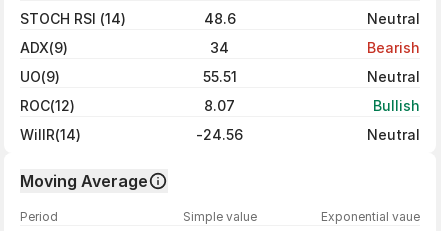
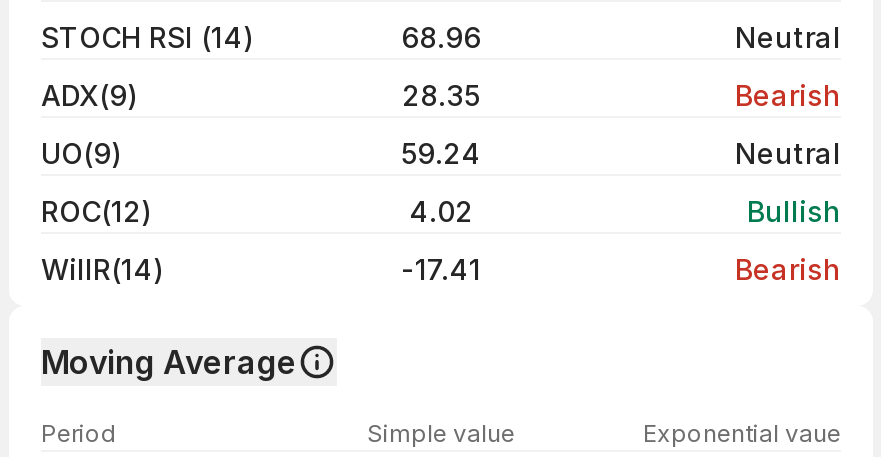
[204,10,236,27] 48.6 -> [401,20,481,54] 68.96
[210,39,229,56] 34 -> [402,78,480,112] 28.35
[203,68,237,85] 55.51 -> [401,136,481,170] 59.24
[204,97,235,114] 8.07 -> [409,194,473,228] 4.02
[196,126,420,143] -24.56 | Neutral -> [401,252,841,286] -17.41 | Bearish

